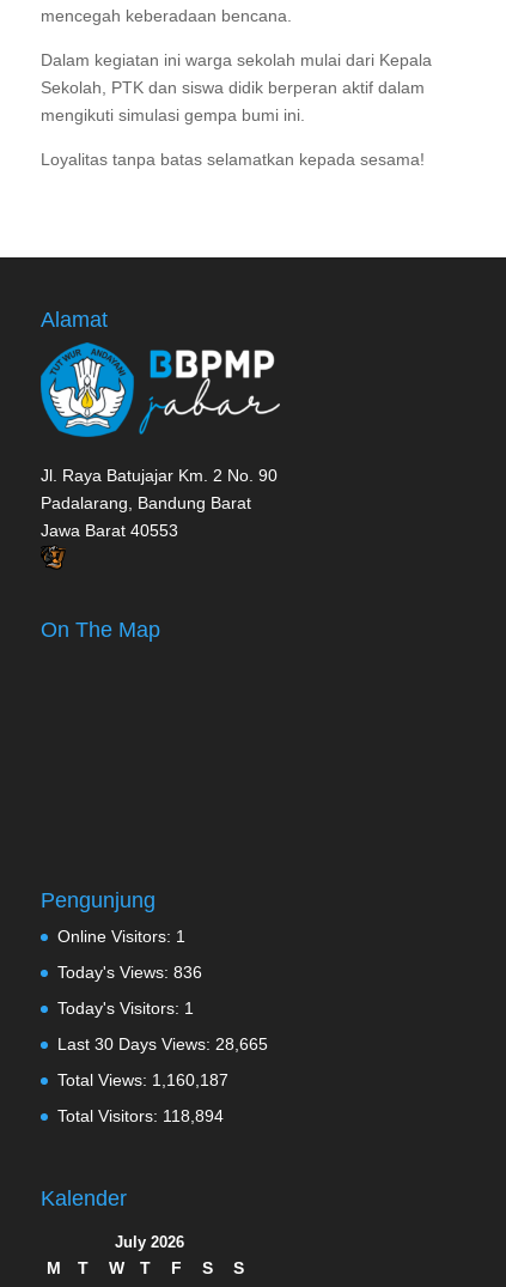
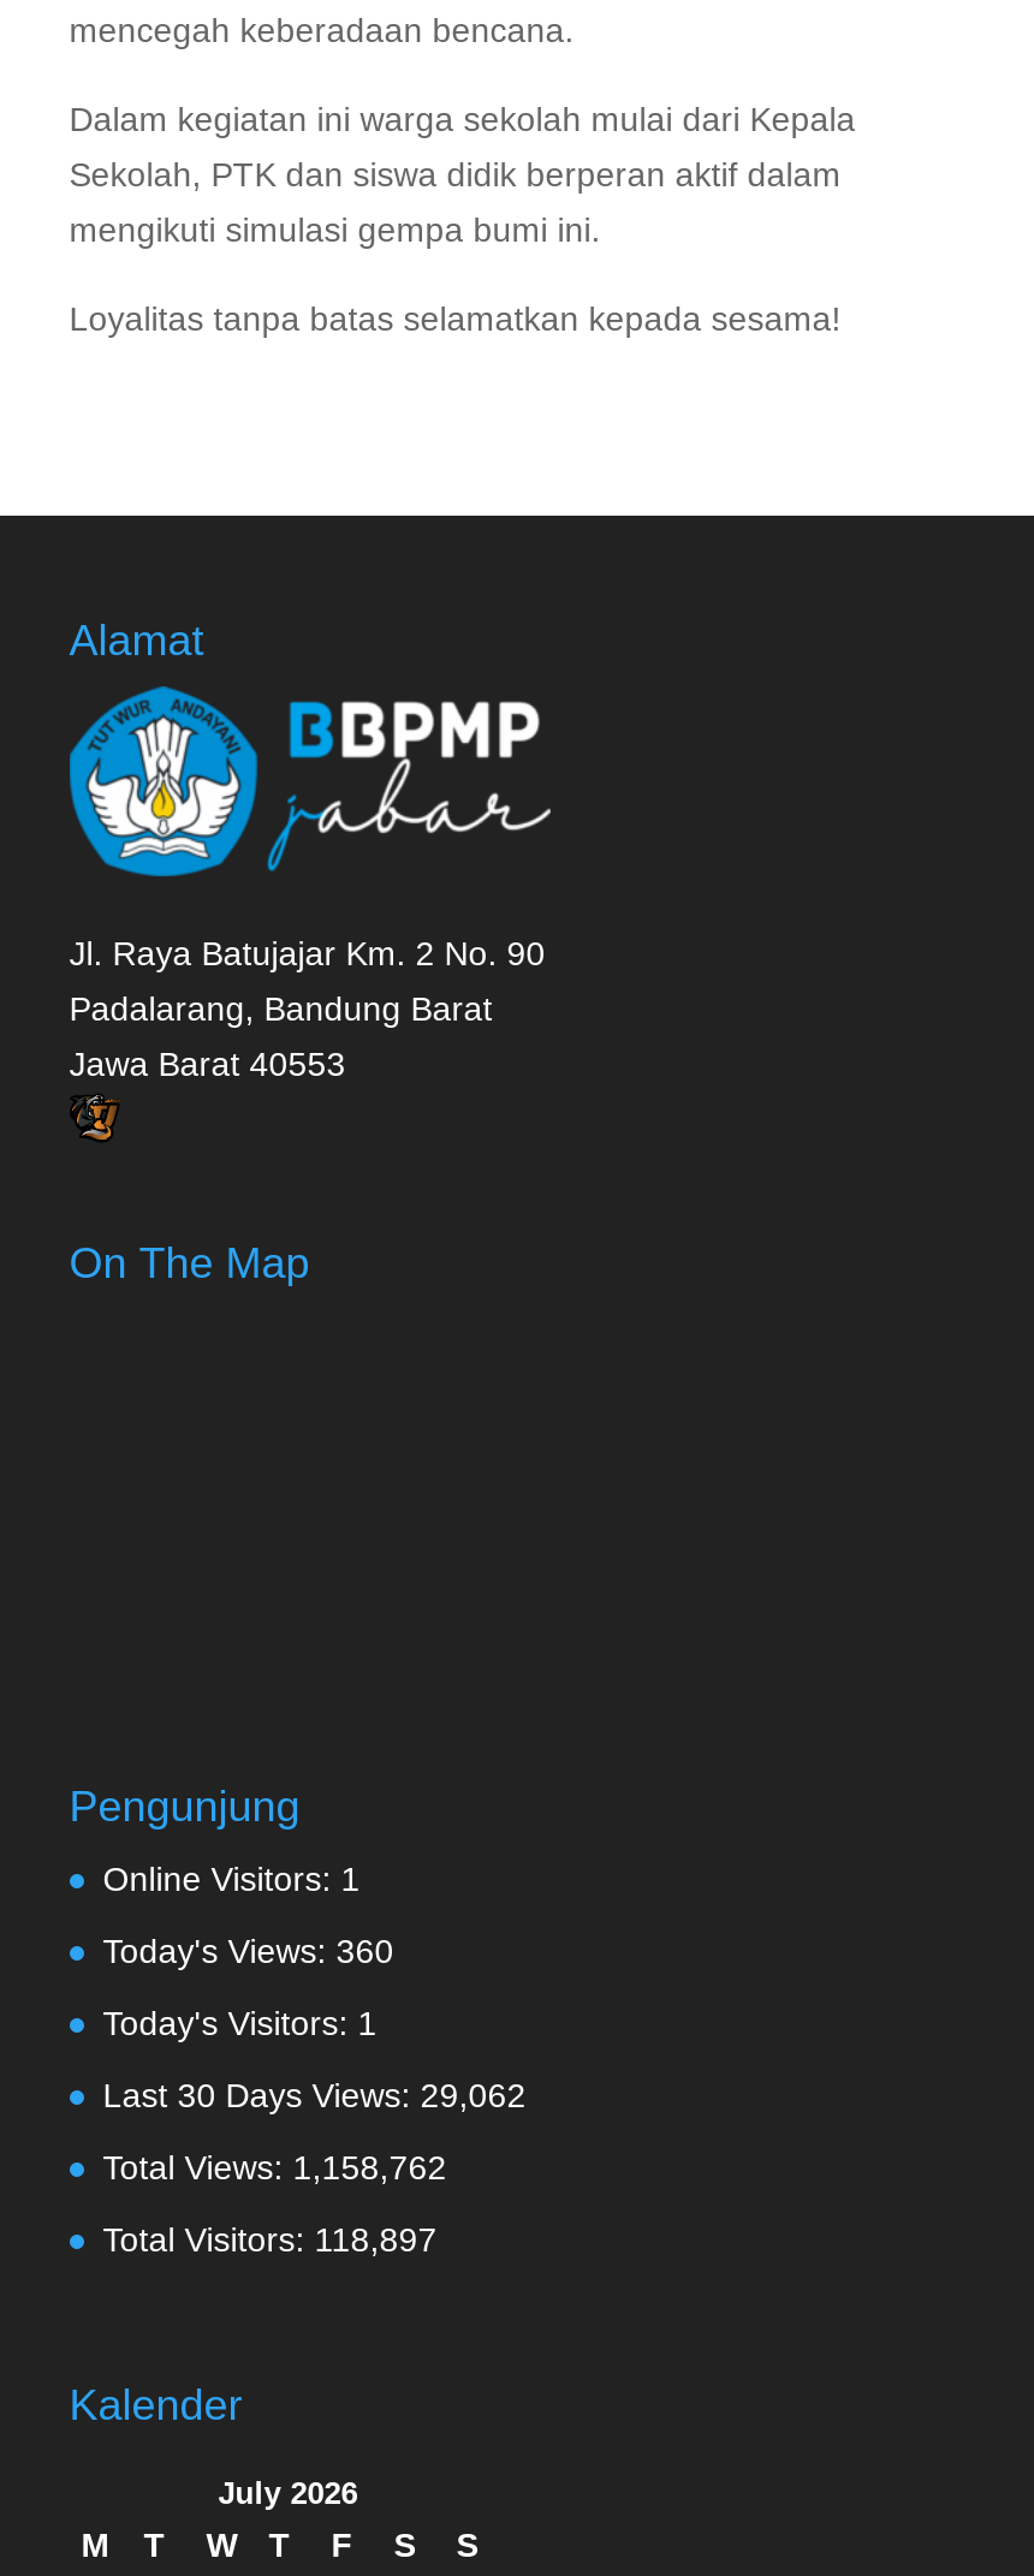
[57,963,202,982] Today's Views: 836 -> [103,1932,394,1970] Today's Views: 360
[57,1035,268,1054] Last 30 Days Views: 28,665 -> [103,2076,526,2115] Last 30 Days Views: 29,062
[57,1070,228,1090] Total Views: 1,160,187 -> [103,2148,447,2187] Total Views: 1,158,762
[57,1106,223,1125] Total Visitors: 118,894 -> [103,2220,437,2259] Total Visitors: 118,897

